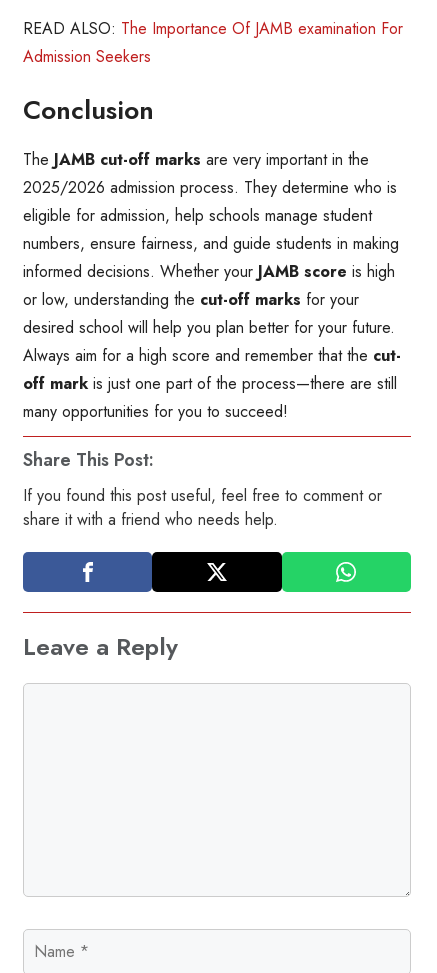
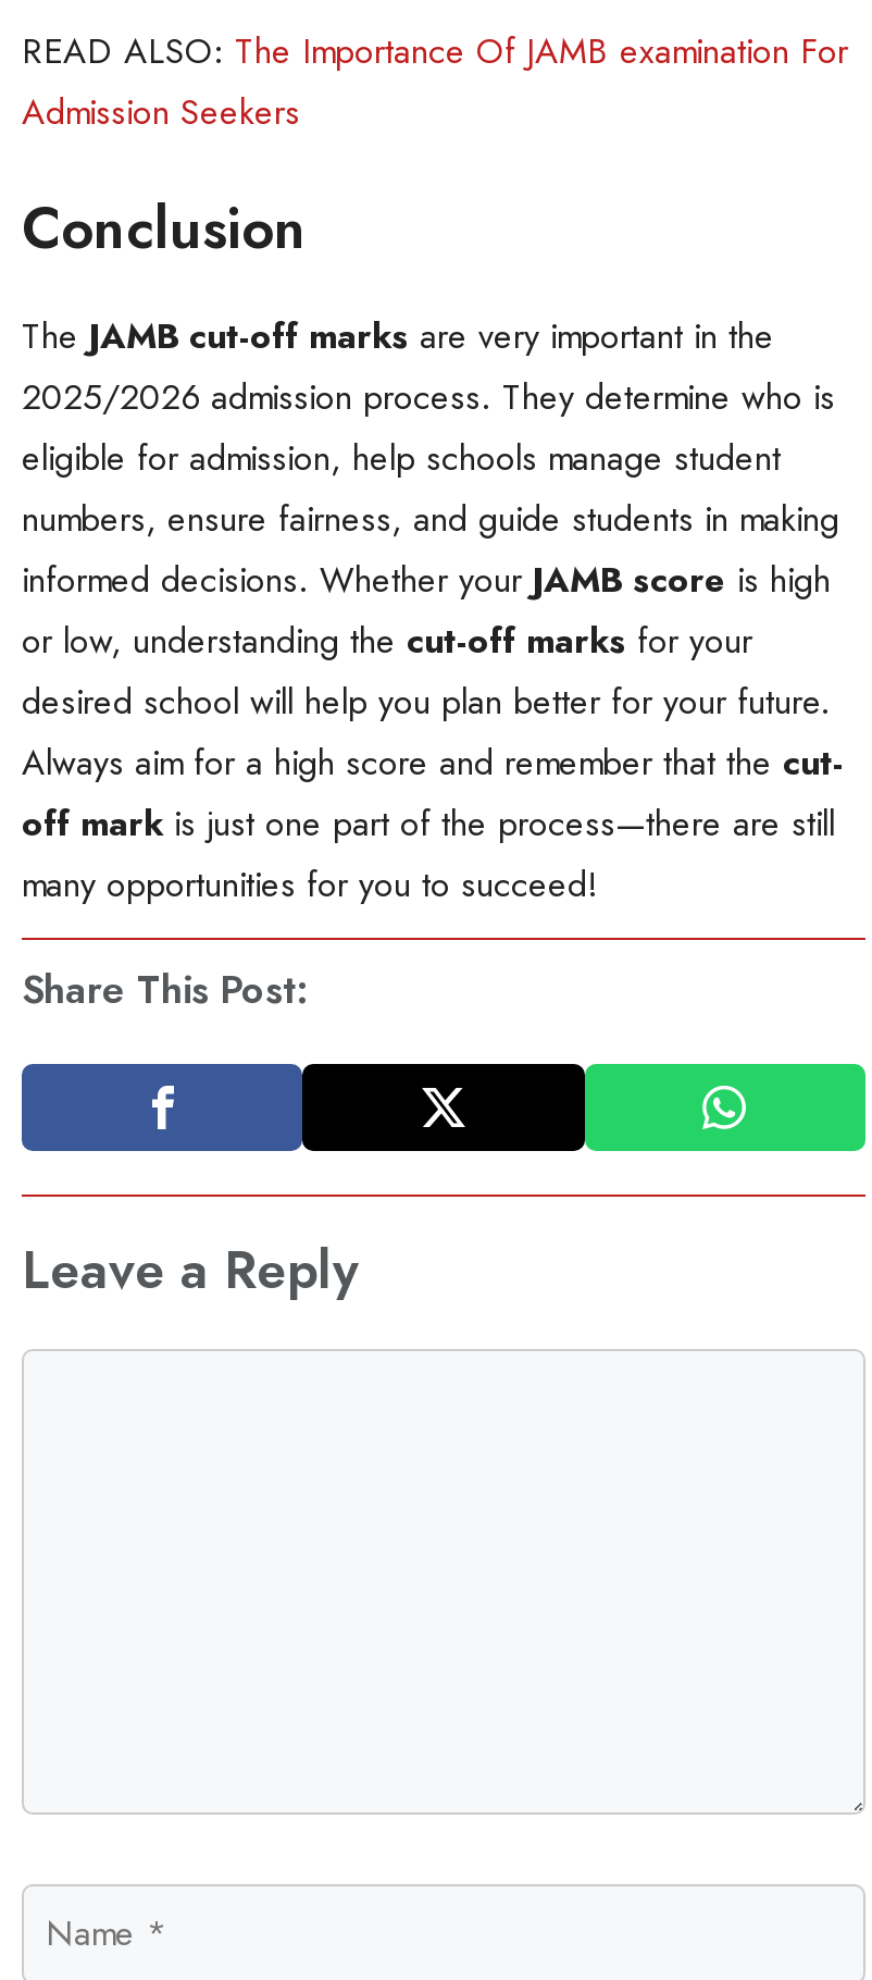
[23,484,382,531] If you found this post useful, feel free to comment or | share it with a friend who needs help. -> none

